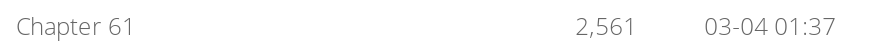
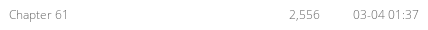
[575,10,836,44] 2,561 03-04 01:37 -> [289,6,419,23] 2,556 03-04 01:37

